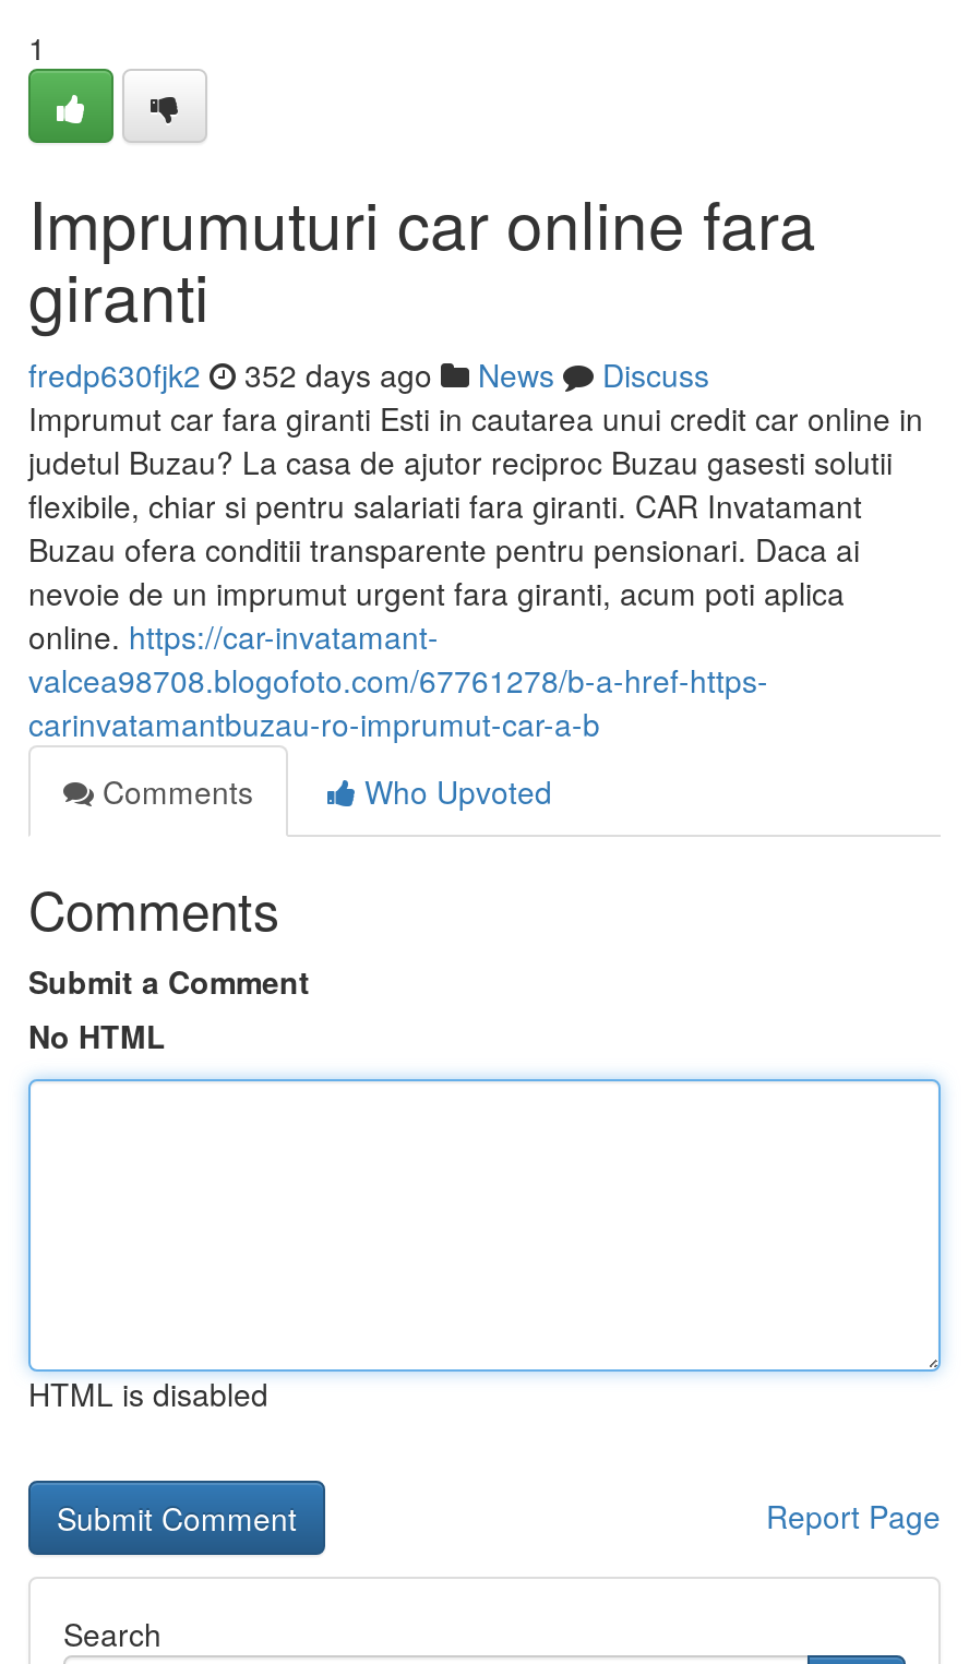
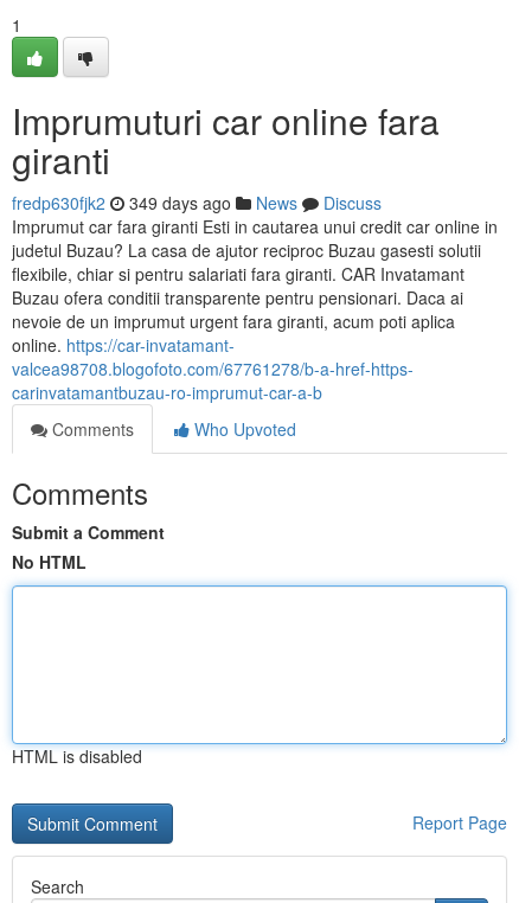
[28,352,709,396] fredp630fjk2 352 days ago News Discuss -> [12,191,382,214] fredp630fjk2 349 days ago News Discuss

